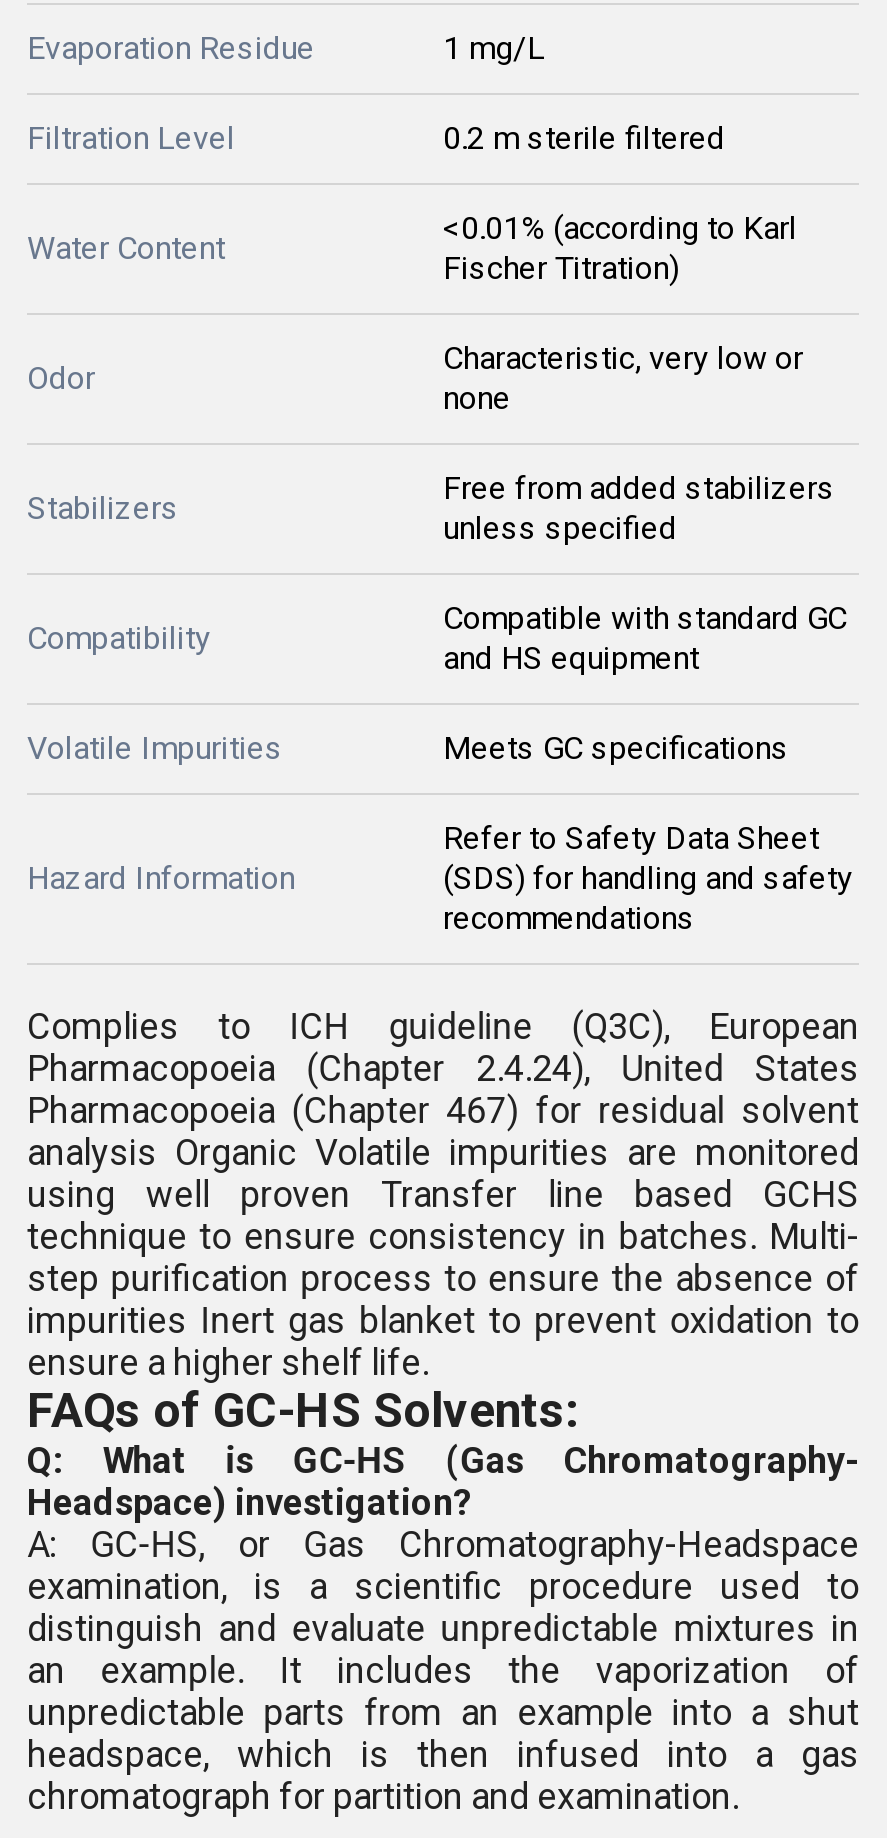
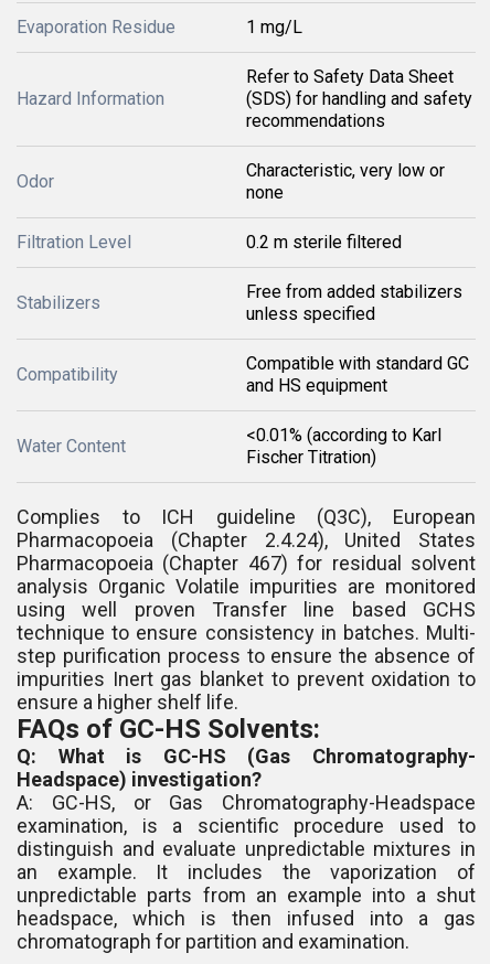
moved [27,119,725,157] -> [17,232,402,253]: Filtration Level | 0.2 m sterile filtered
moved [443,209,797,287] -> [246,425,441,468]: <0.01% (according to Karl | Fischer Titration)
moved [27,229,225,267] -> [17,436,126,457]: Water Content
moved [27,469,847,677] -> [17,281,469,396]: Stabilizers | Free from added stabilizers | unless specified | Compatibility | Compatible with standard GC | and HS equipment
[27,729,789,767] Volatile Impurities | Meets GC specifications -> none
moved [443,819,853,937] -> [246,66,472,131]: Refer to Safety Data Sheet | (SDS) for handling and safety | recommendations
moved [27,859,295,897] -> [17,88,164,109]: Hazard Information

